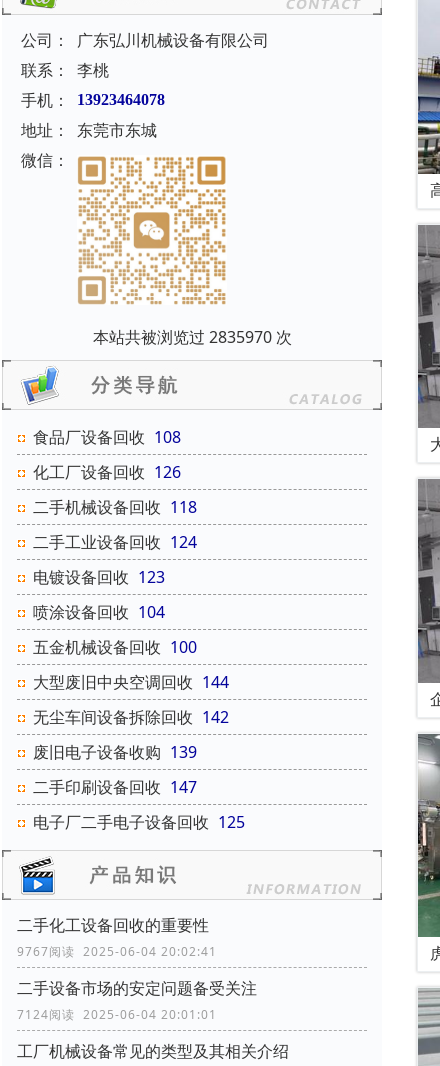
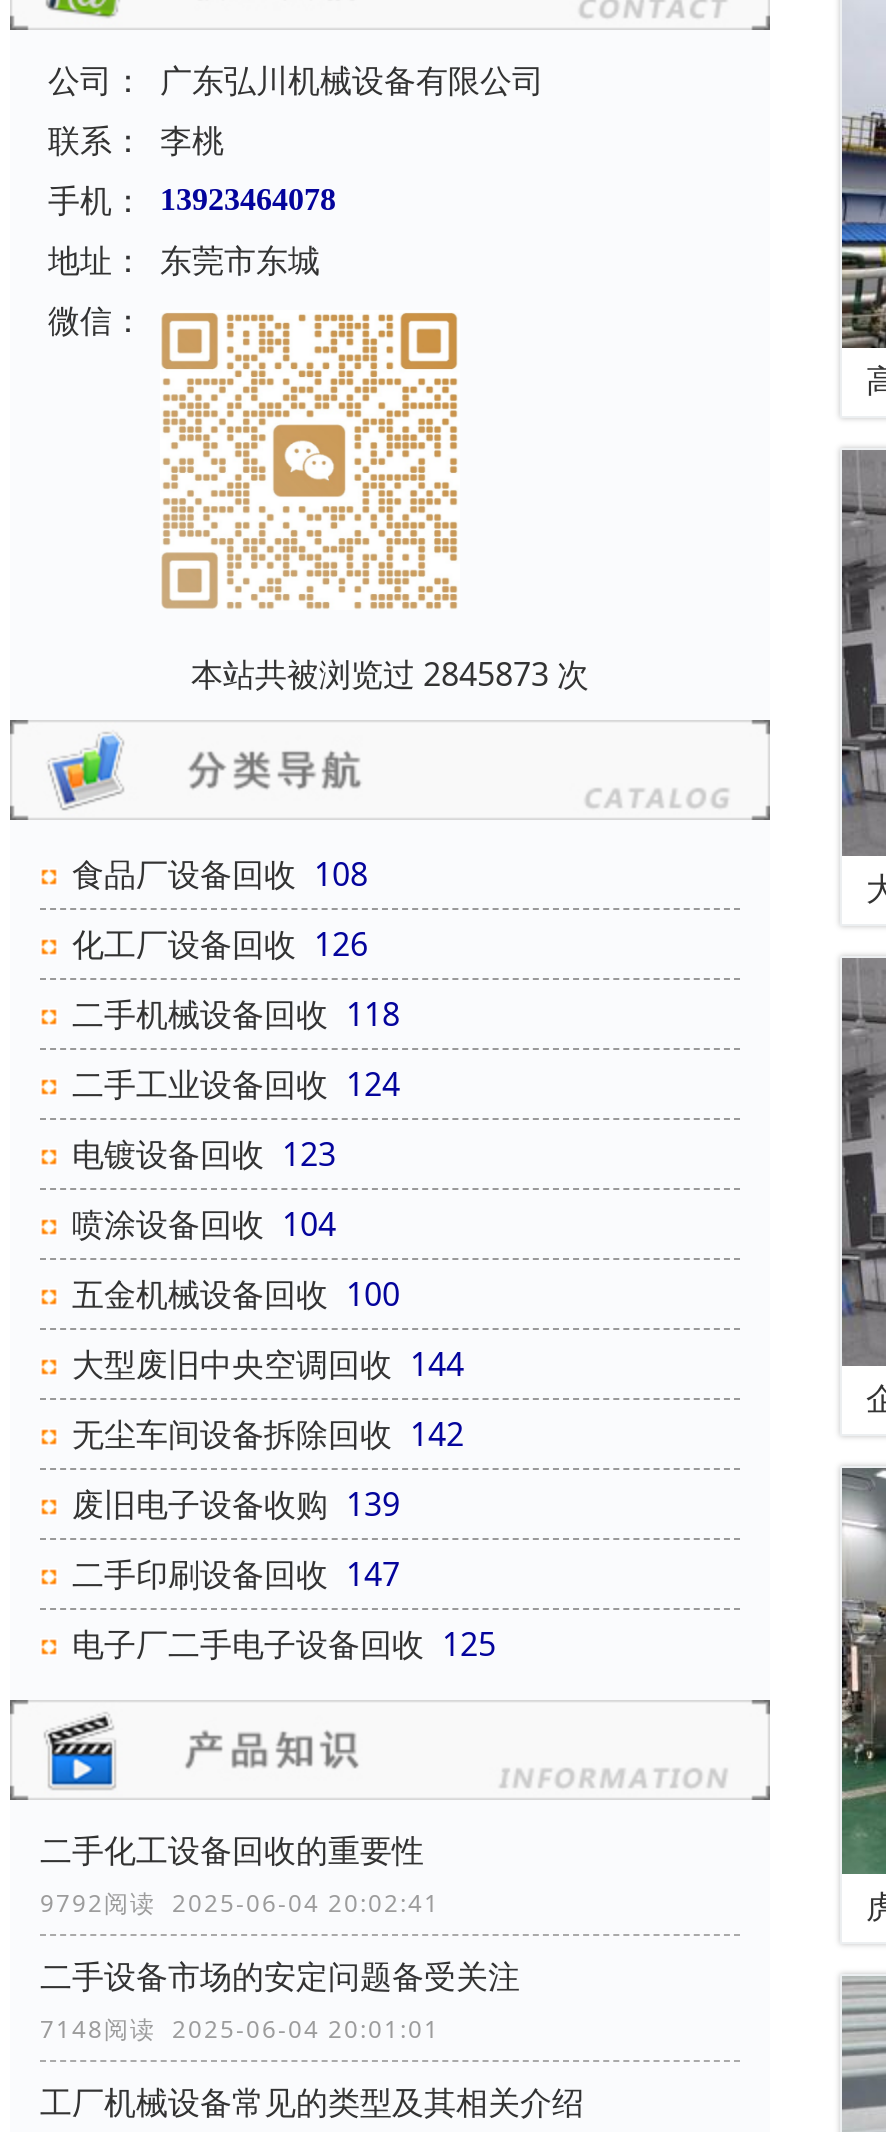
[92,326,291,348] 本站共被浏览过 2835970 次 -> [191,652,589,696] 本站共被浏览过 2845873 次
[17,943,217,960] 9767阅读 2025-06-04 20:02:41 -> [40,1886,440,1920] 9792阅读 2025-06-04 20:02:41
[17,1006,217,1023] 7124阅读 2025-06-04 20:01:01 -> [40,2012,440,2046] 7148阅读 2025-06-04 20:01:01

